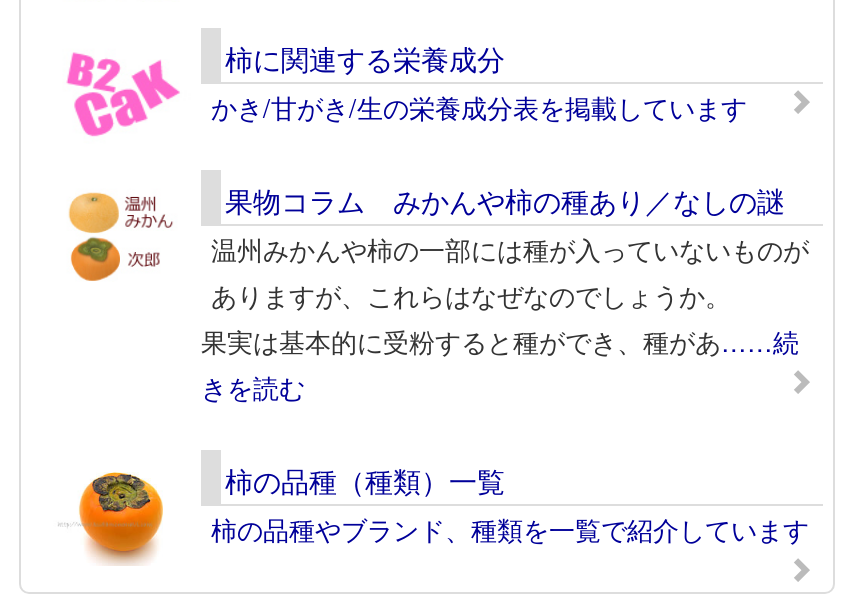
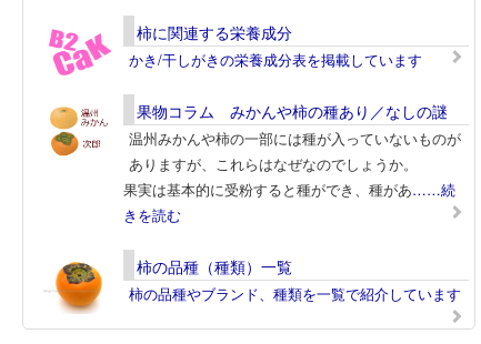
[211,88,747,126] かき/甘がき/生の栄養成分表を掲載しています -> [129,49,422,70] かき/干しがきの栄養成分表を掲載しています

